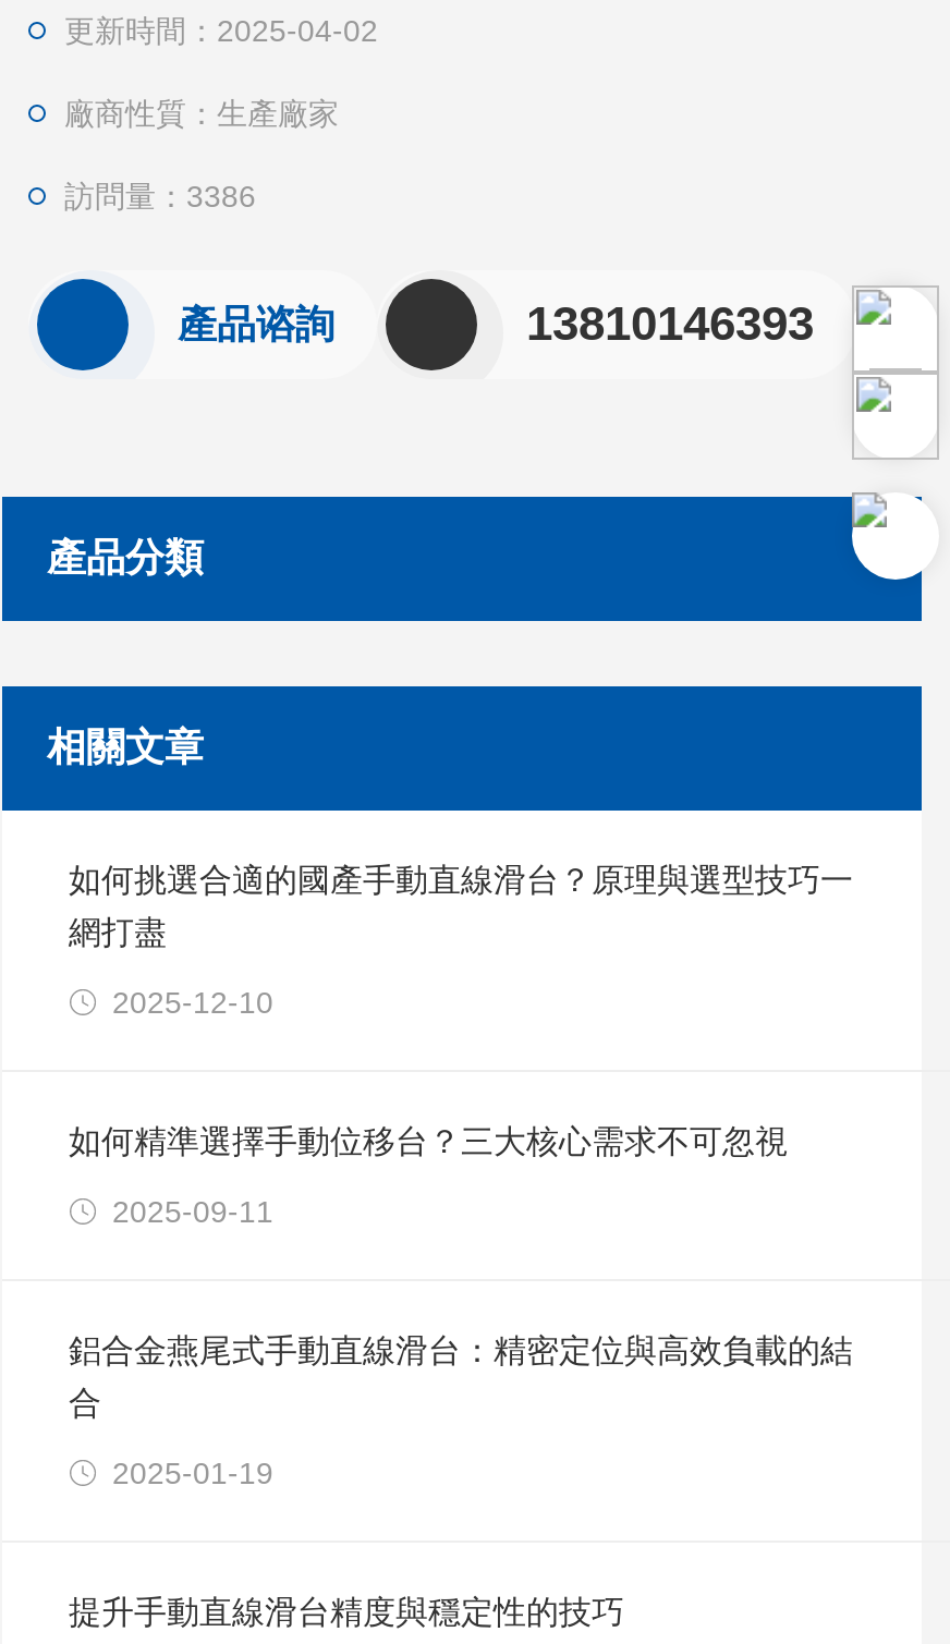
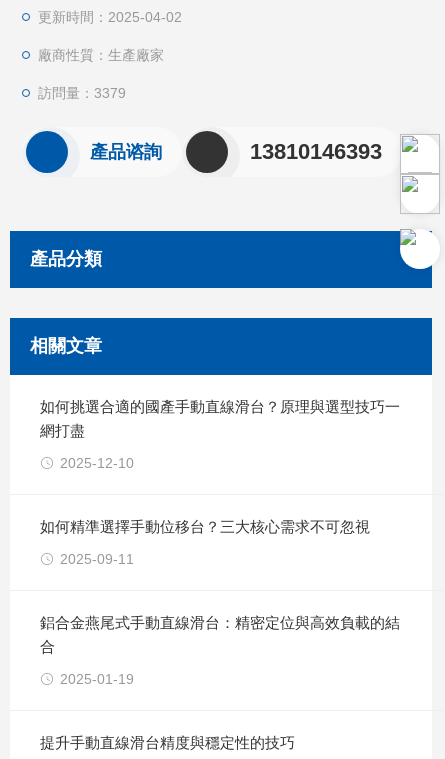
[64,179,256,214] 訪問量：3386 -> [38,85,126,101] 訪問量：3379

